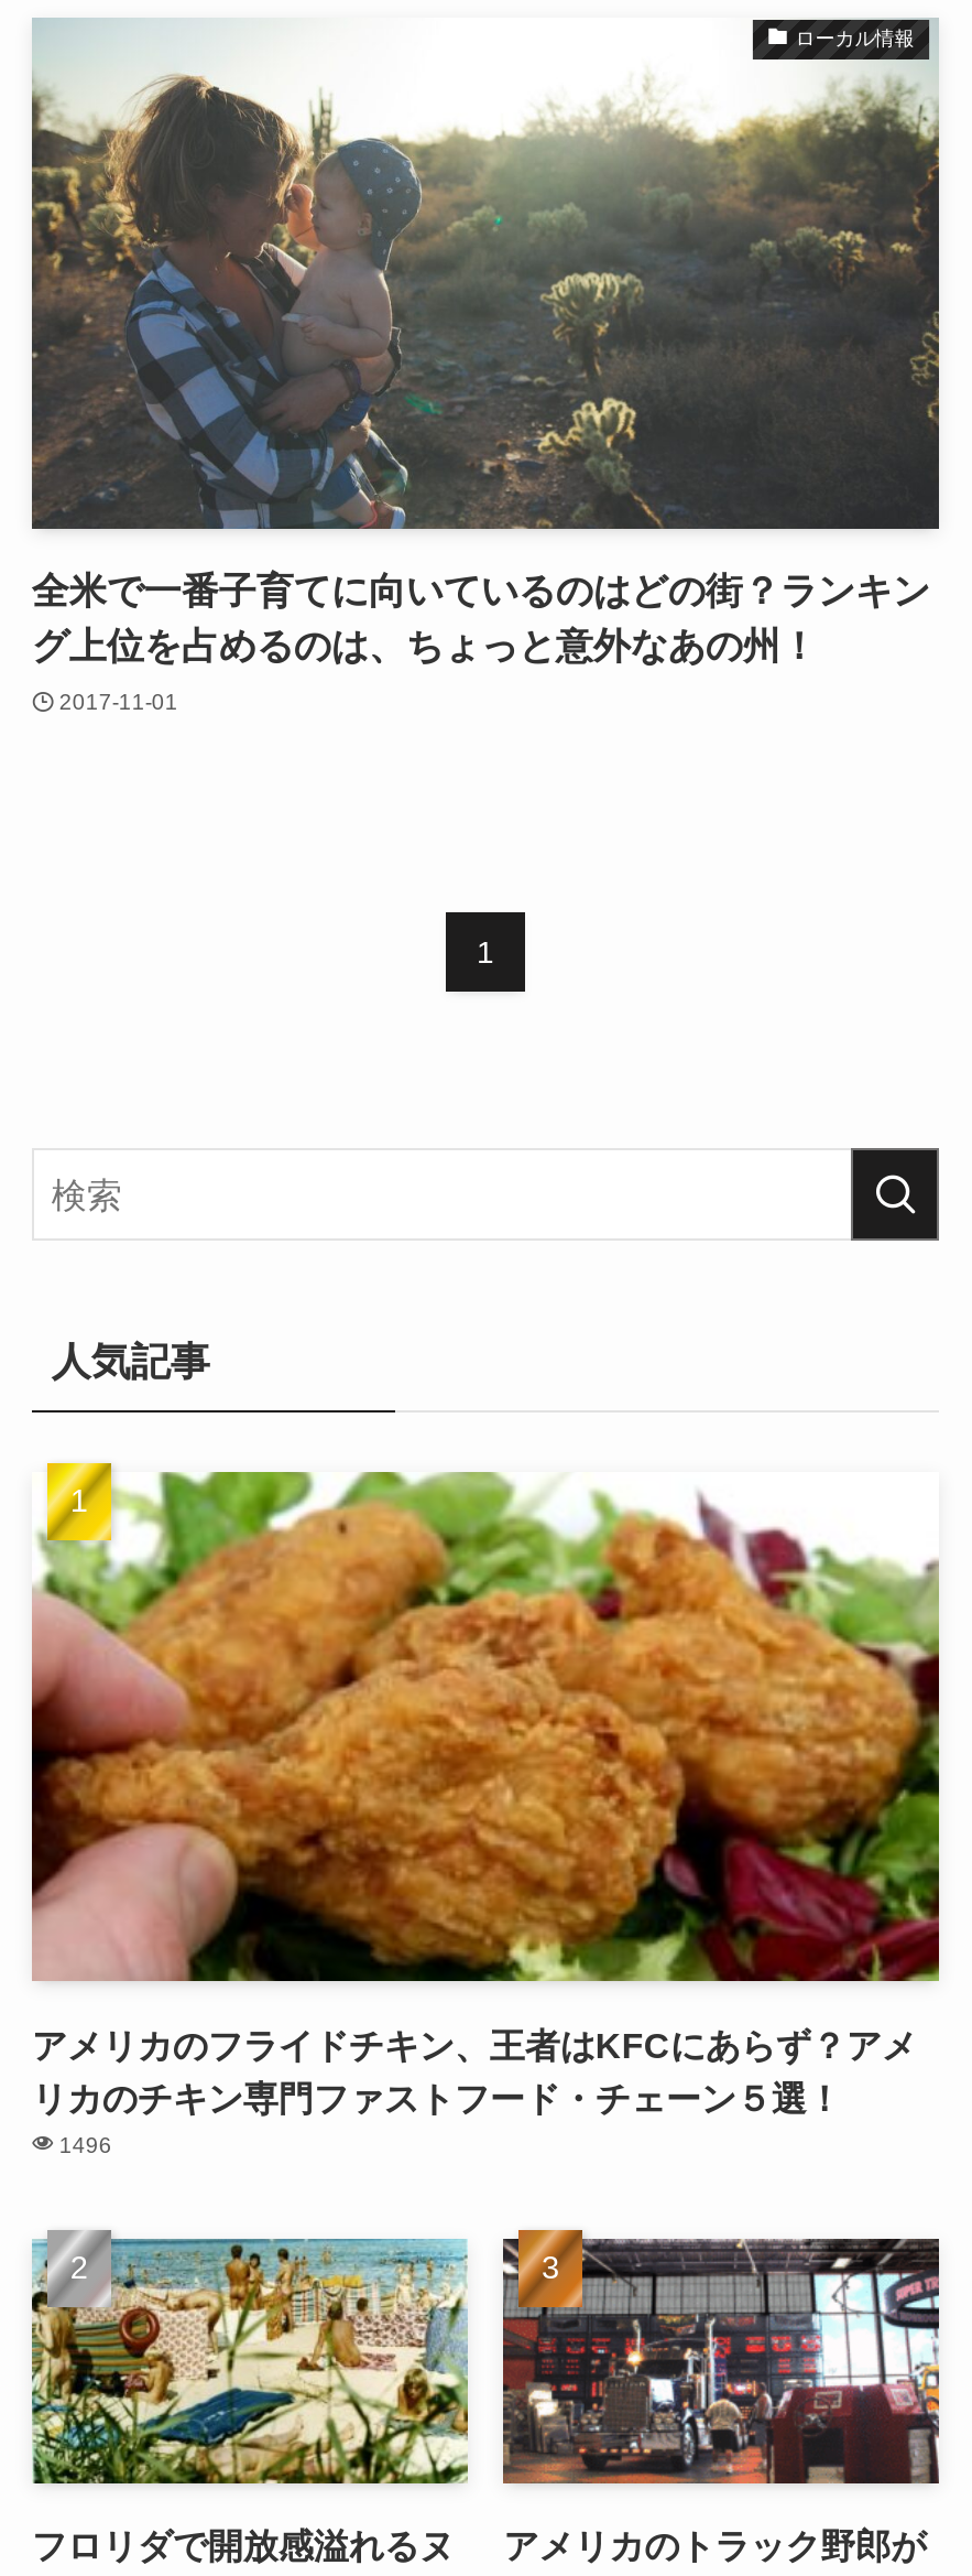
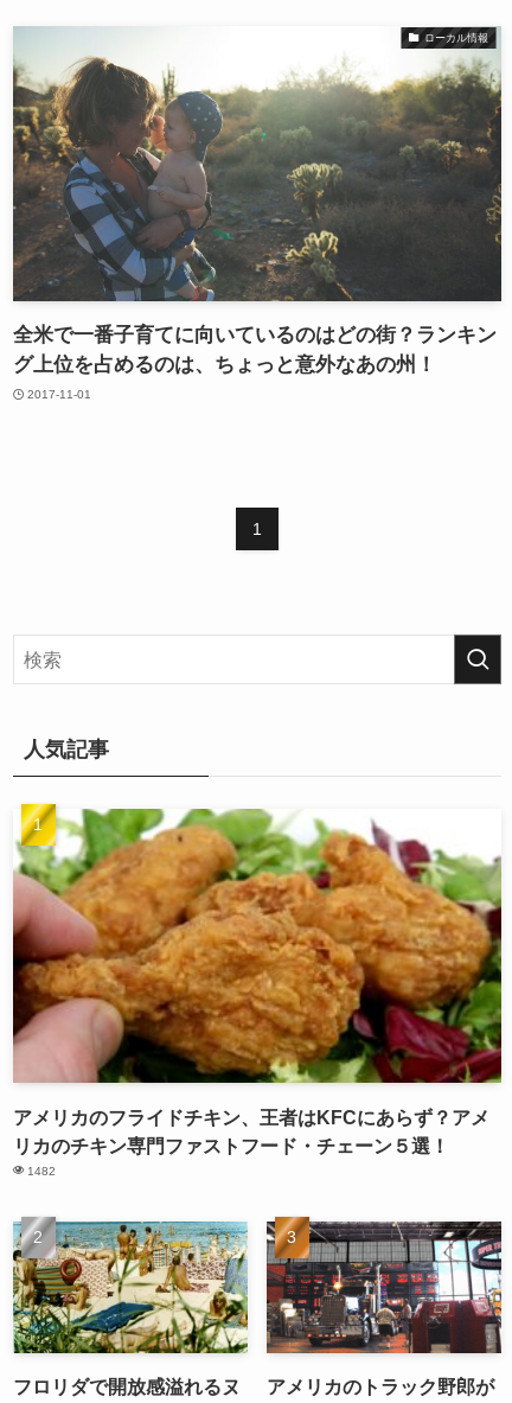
[59,2132,112,2156] 1496 -> [28,1164,56,1177] 1482

